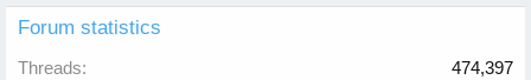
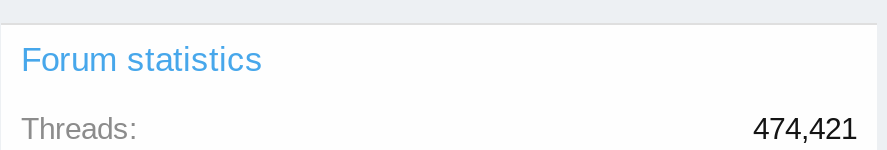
[452,57,513,77] 474,397 -> [753,112,857,146] 474,421

